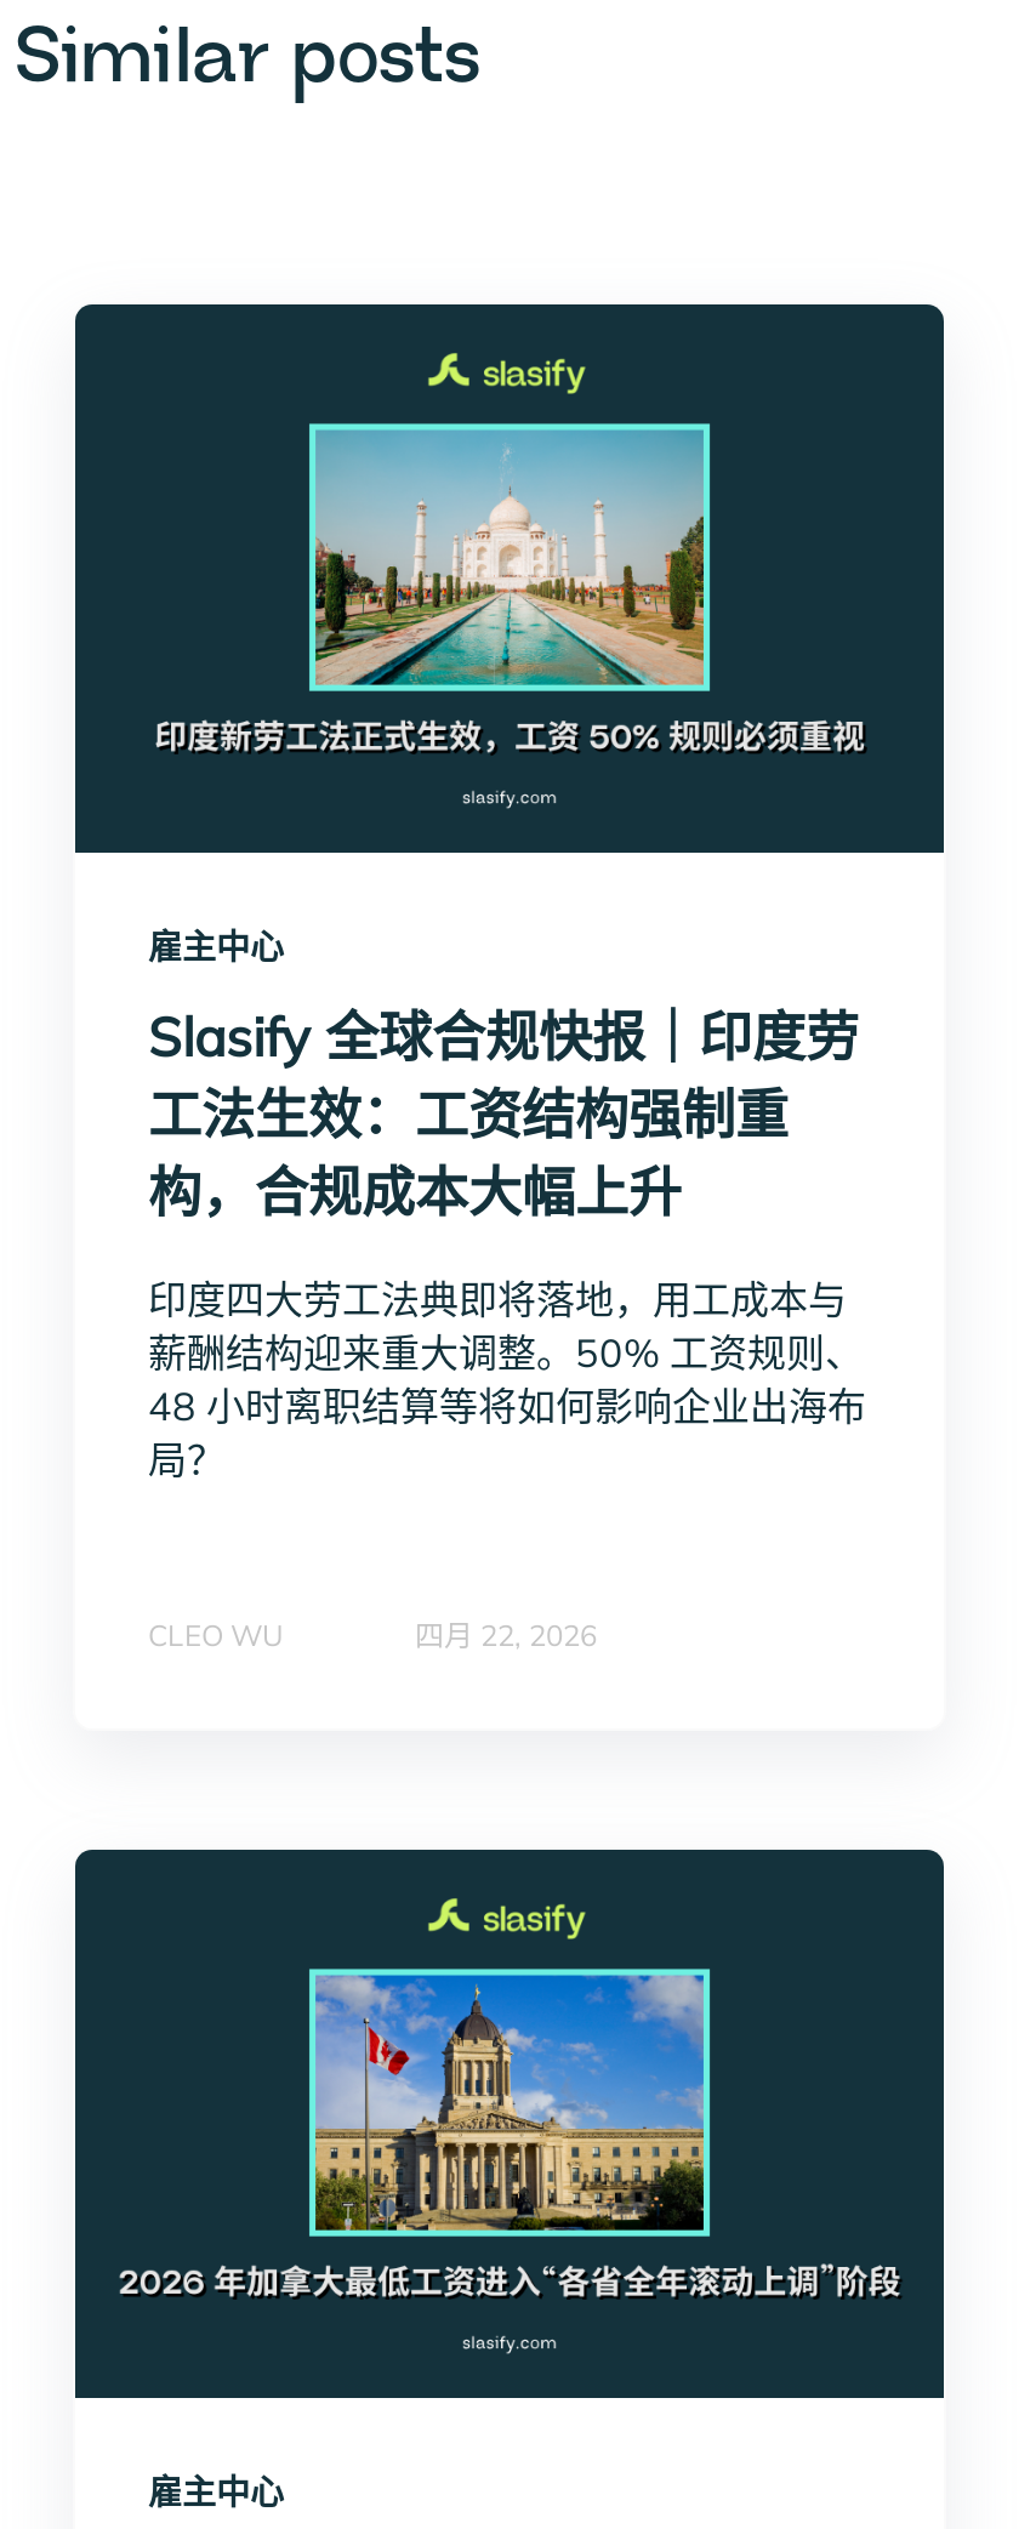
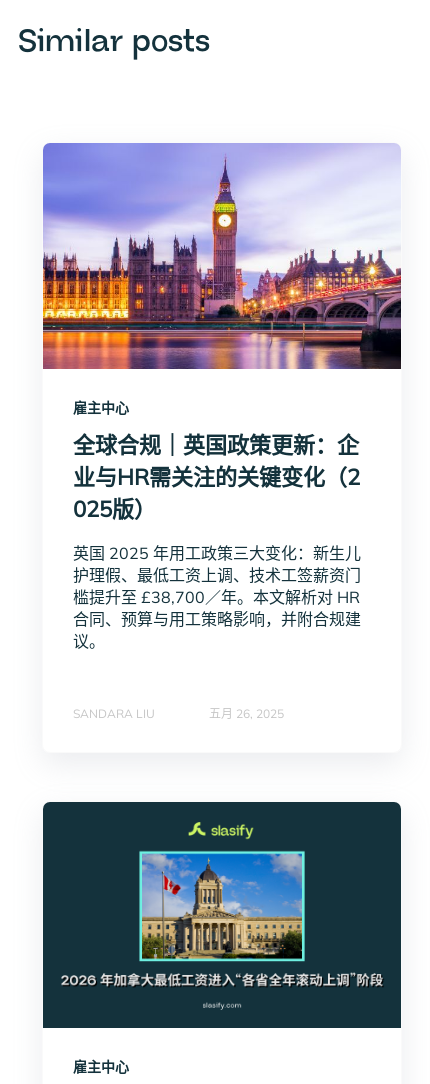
[73,302,946,855] [image] -> [42,143,402,370] [image]
[148,1002,859,1226] Slasify 全球合规快报｜印度劳 | 工法生效：工资结构强制重 | 构，合规成本大幅上升 -> [73,431,360,523] 全球合规｜英国政策更新：企 | 业与HR需关注的关键变化（2 | 025版）
[148,1274,866,1483] 印度四大劳工法典即将落地，用工成本与 | 薪酬结构迎来重大调整。50% 工资规则、 | 48 小时离职结算等将如何影响企业出海布 | 局？ -> [73,543,361,651] 英国 2025 年用工政策三大变化：新生儿 | 护理假、最低工资上调、技术工签薪资门 | 槛提升至 £38,700／年。本文解析对 HR | 合同、预算与用工策略影响，并附合规建 | 议。
[148,1617,597,1653] CLEO WU | 四月 22, 2026 -> [73,706,284,721] SANDARA LIU | 五月 26, 2025

